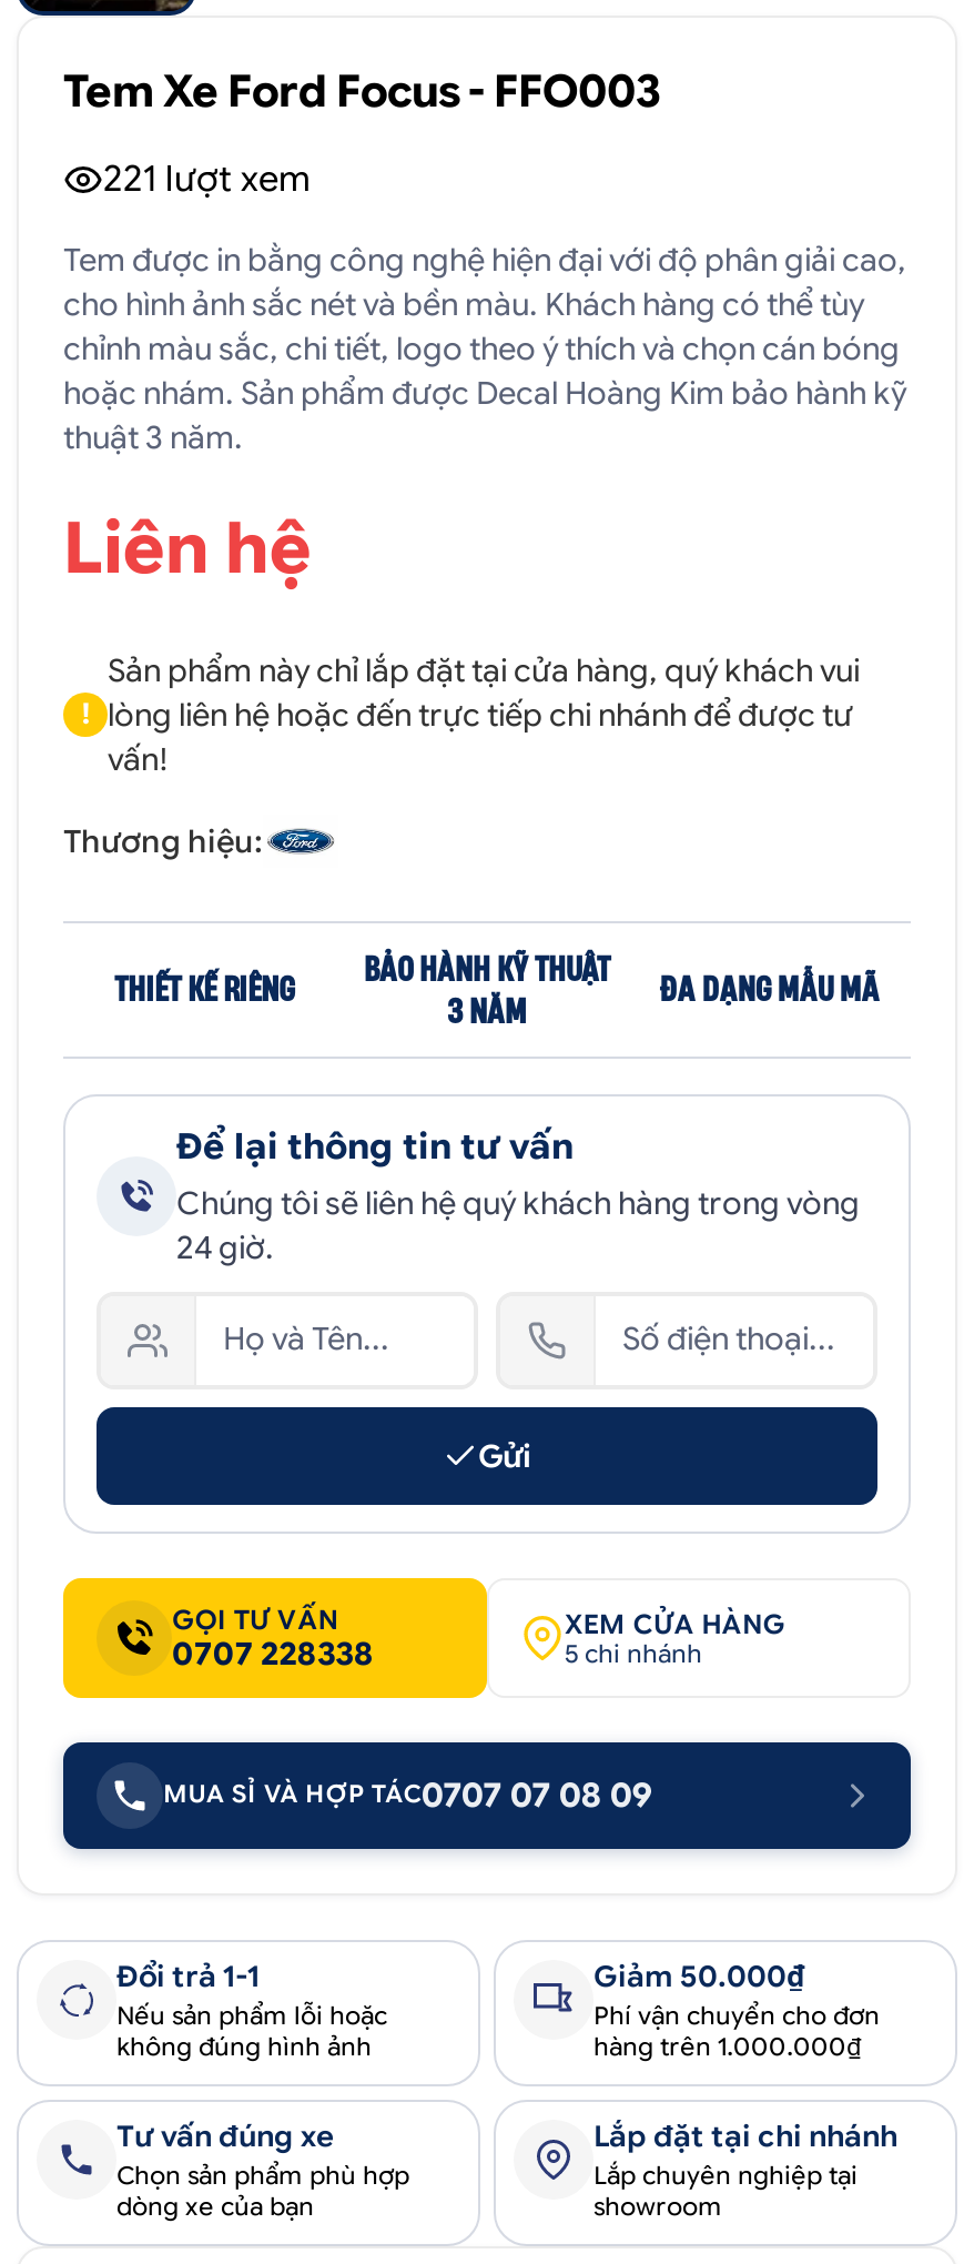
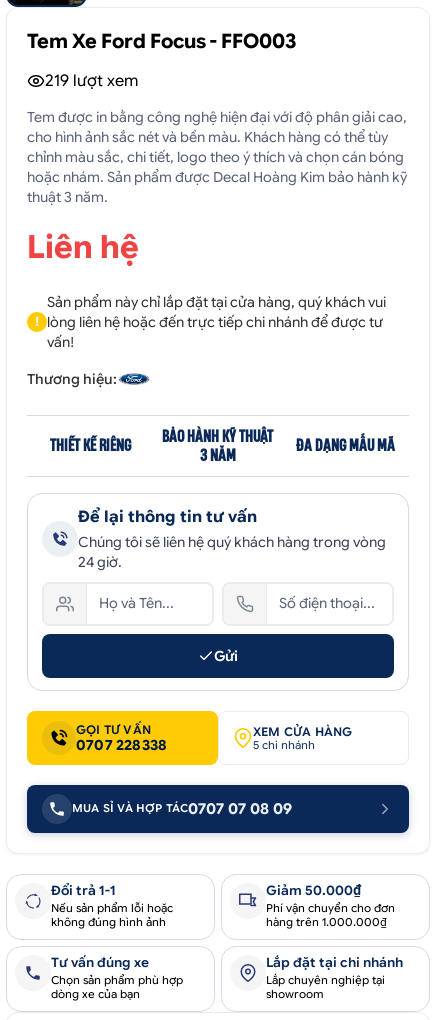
[103,157,310,202] 221 lượt xem -> [45,71,138,91] 219 lượt xem

